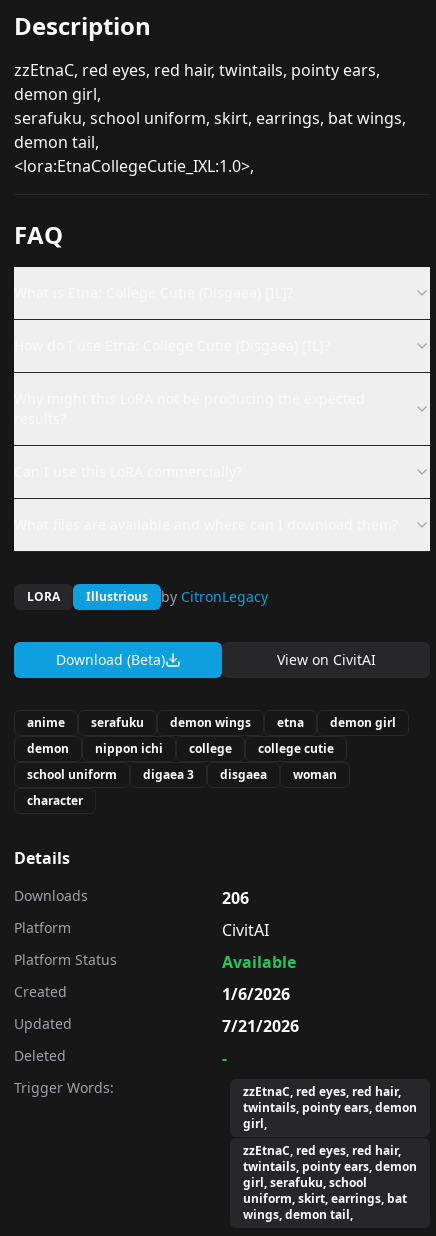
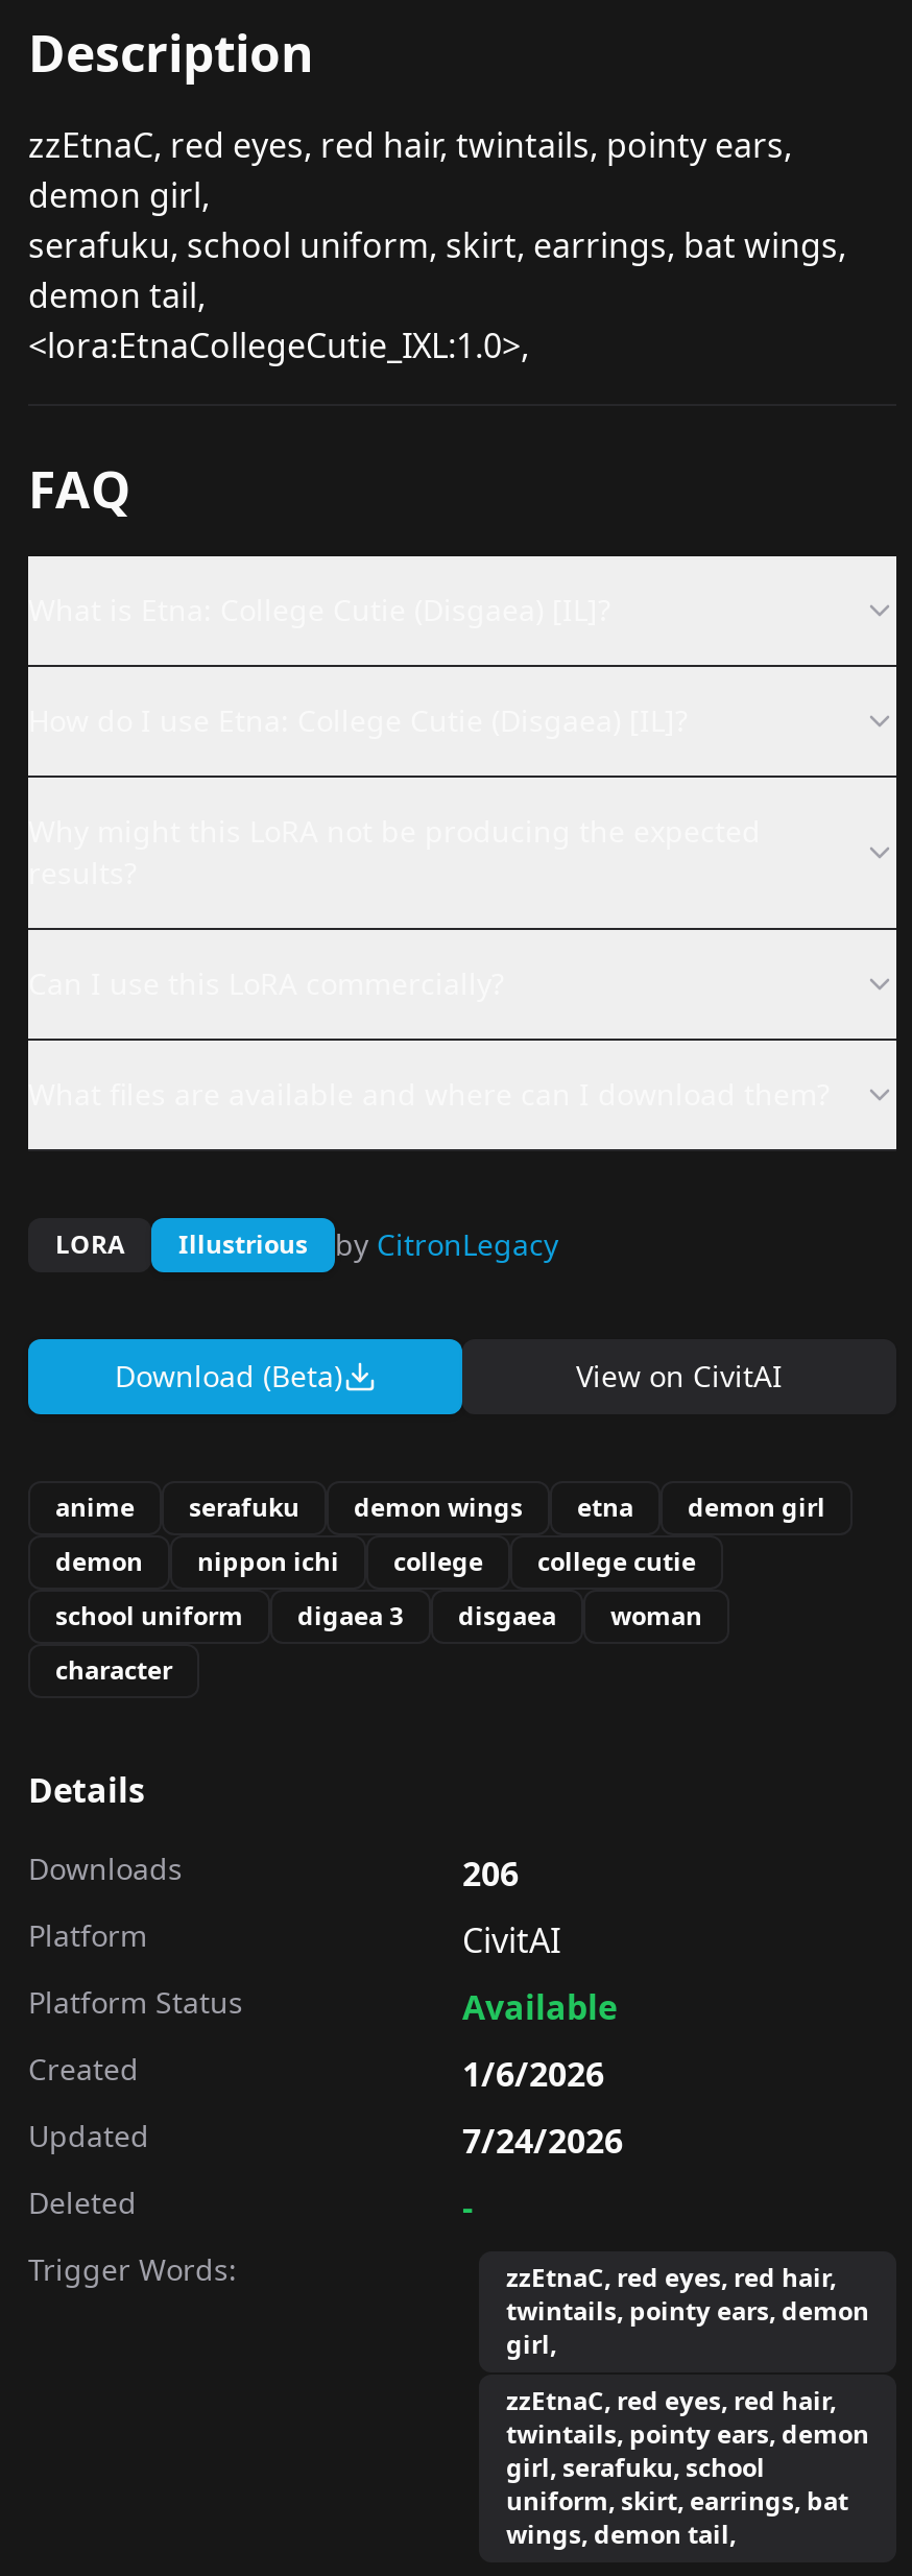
[222,1015,299,1037] 7/21/2026 -> [462,2118,623,2164] 7/24/2026

